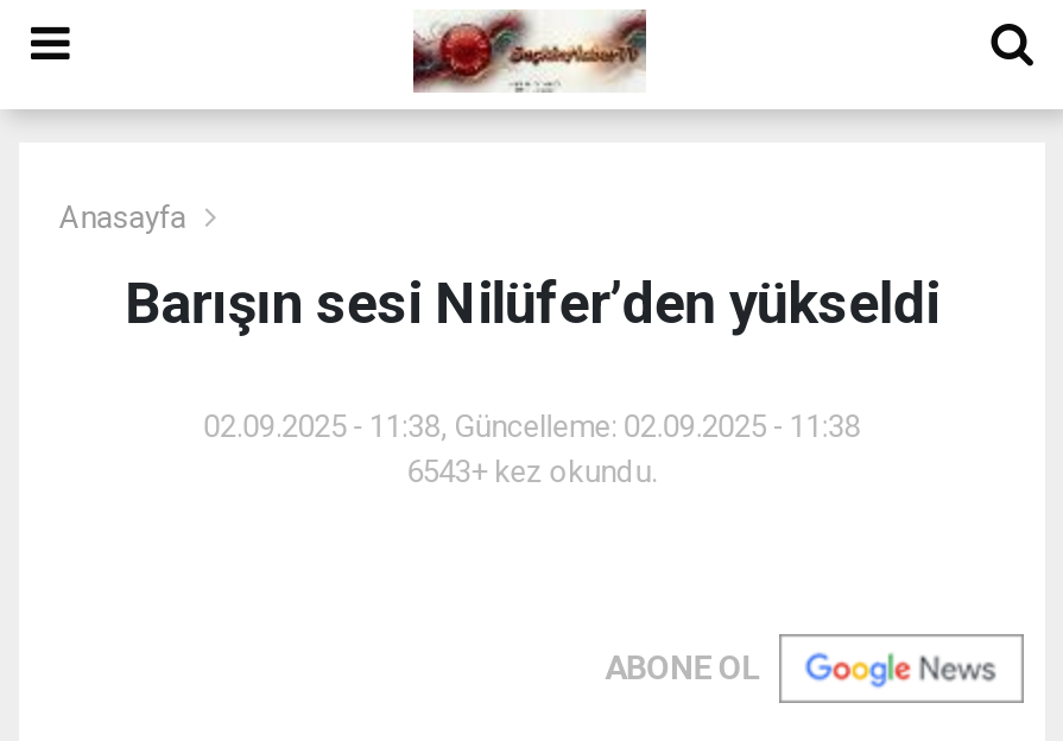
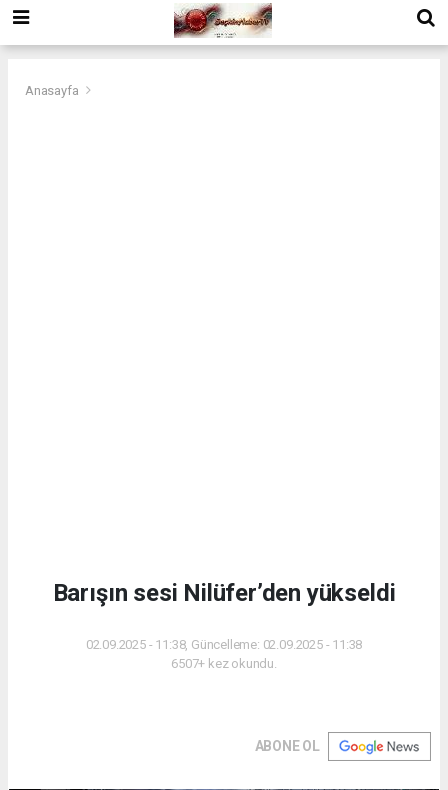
[406,453,658,489] 6543+ kez okundu. -> [171,656,277,671] 6507+ kez okundu.

